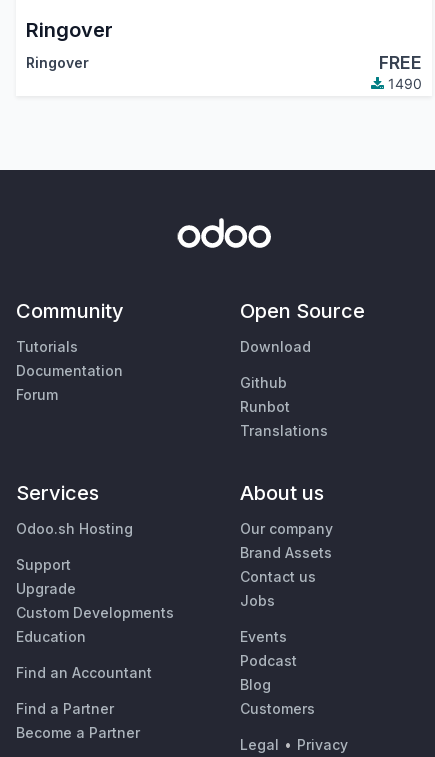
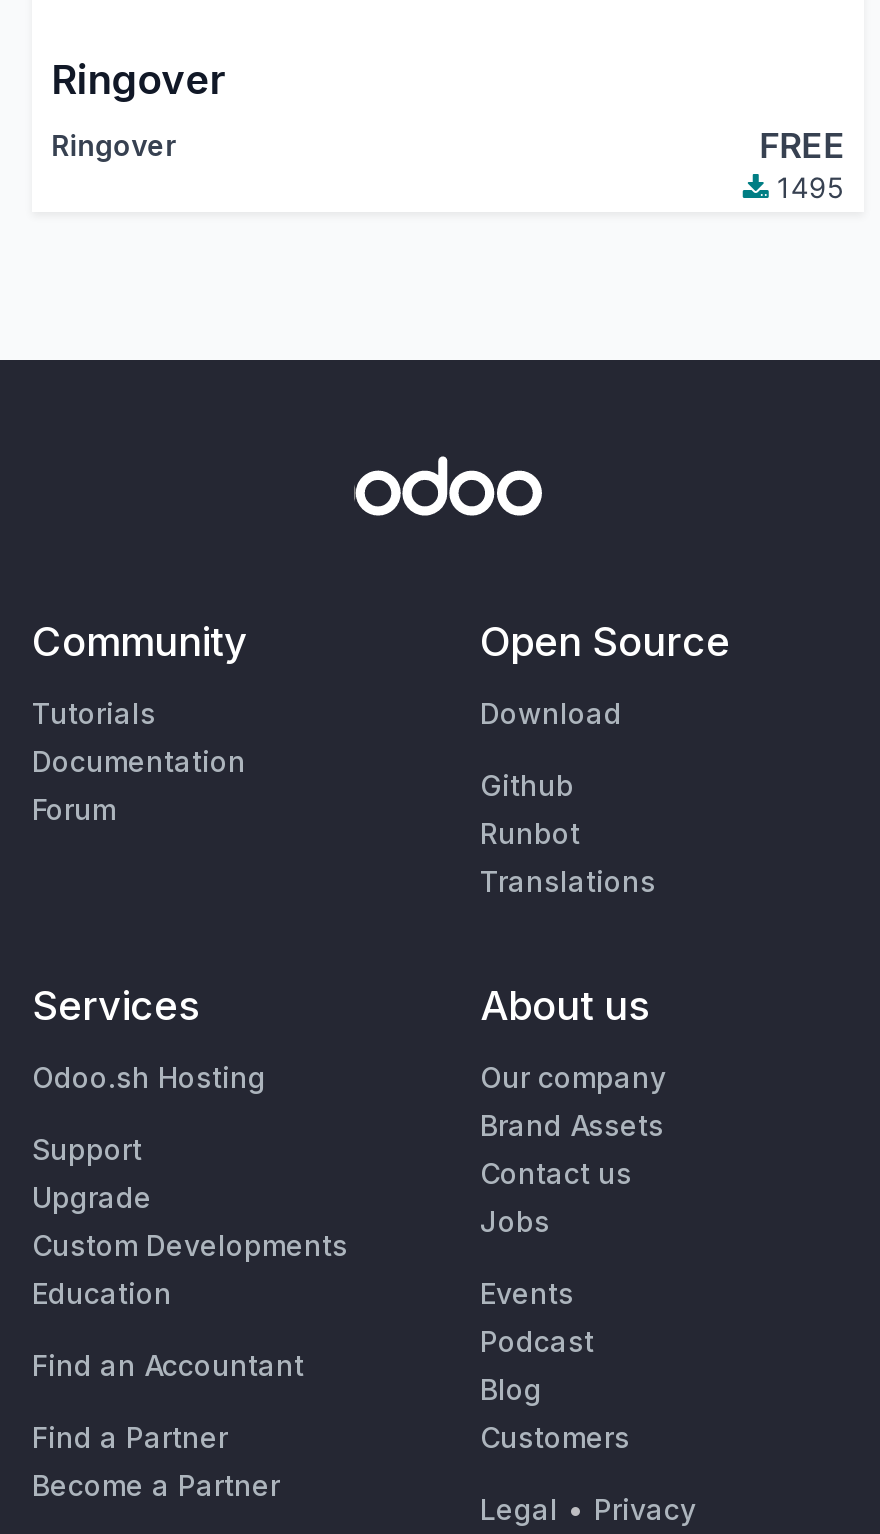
[384,75,422,92] 1490 -> [769,170,845,204] 1495

